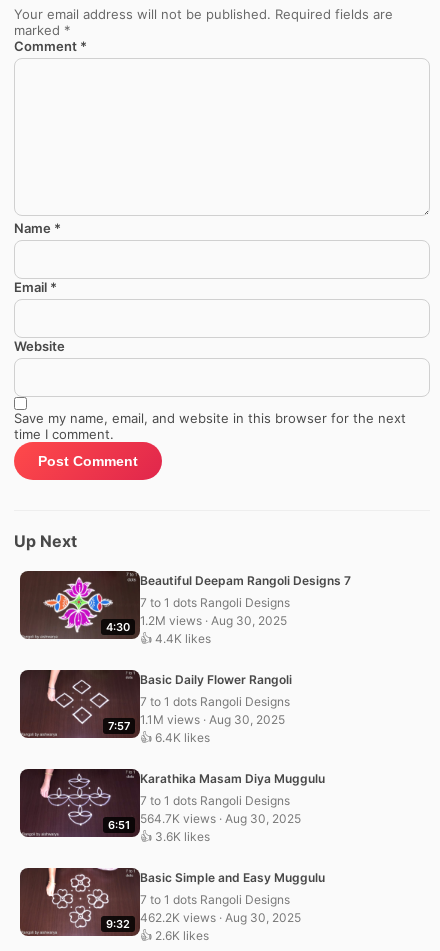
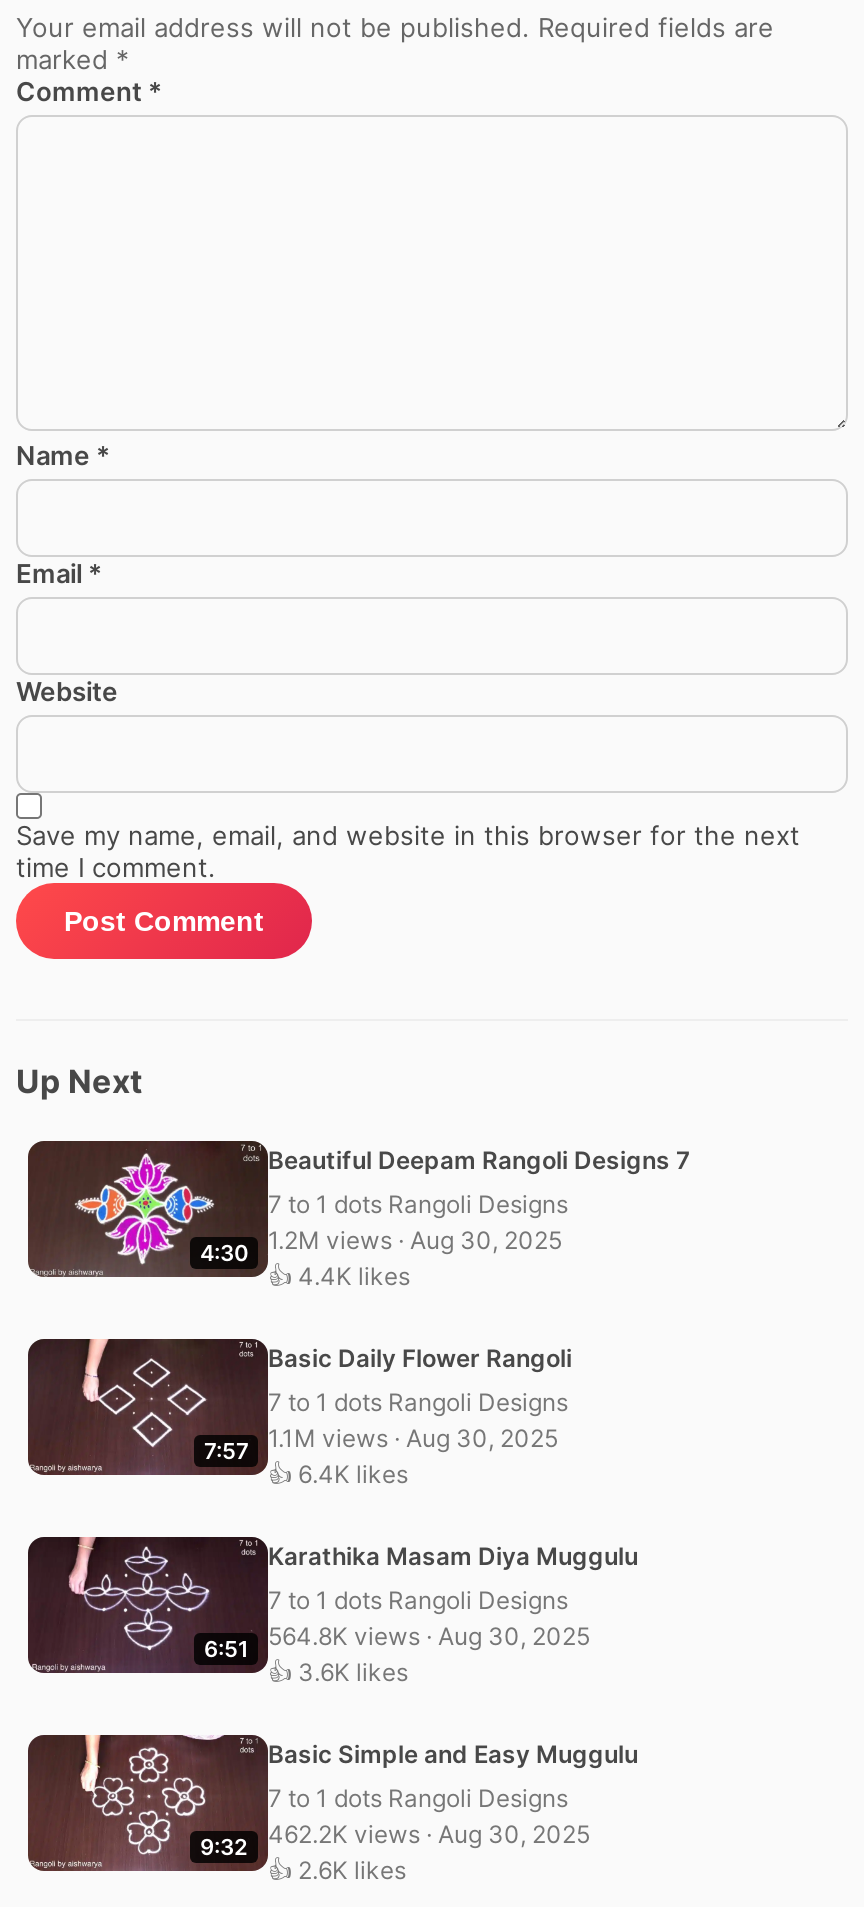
[108,810,301,831] 6:51 564.7K views · Aug 30, 2025 -> [204,1620,590,1662] 6:51 564.8K views · Aug 30, 2025

